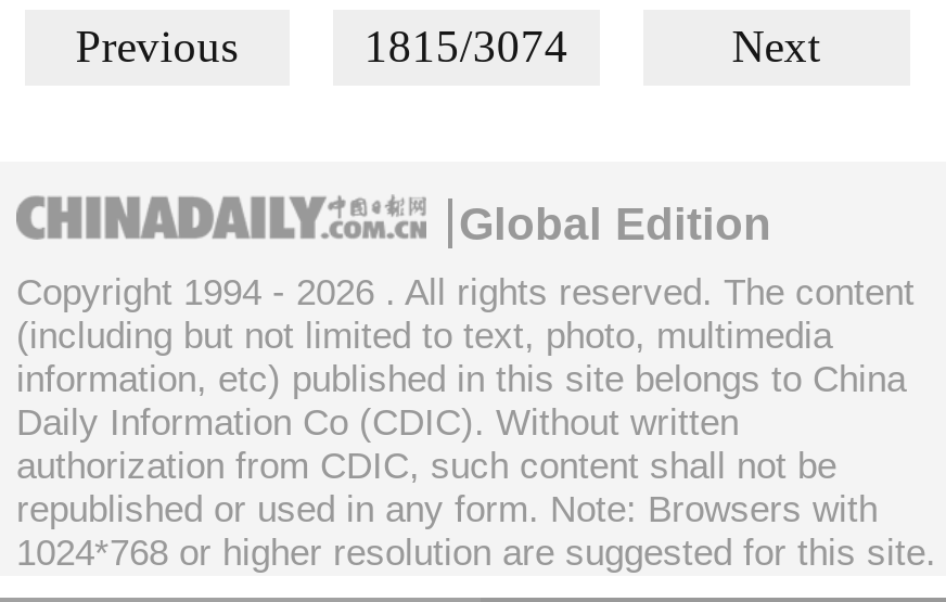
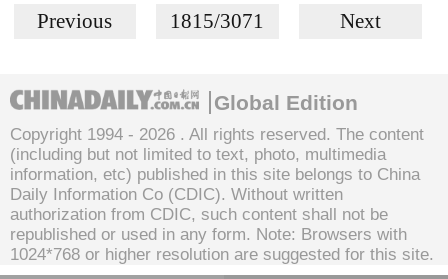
[364,20,568,72] 1815/3074 -> [170,9,264,33] 1815/3071

